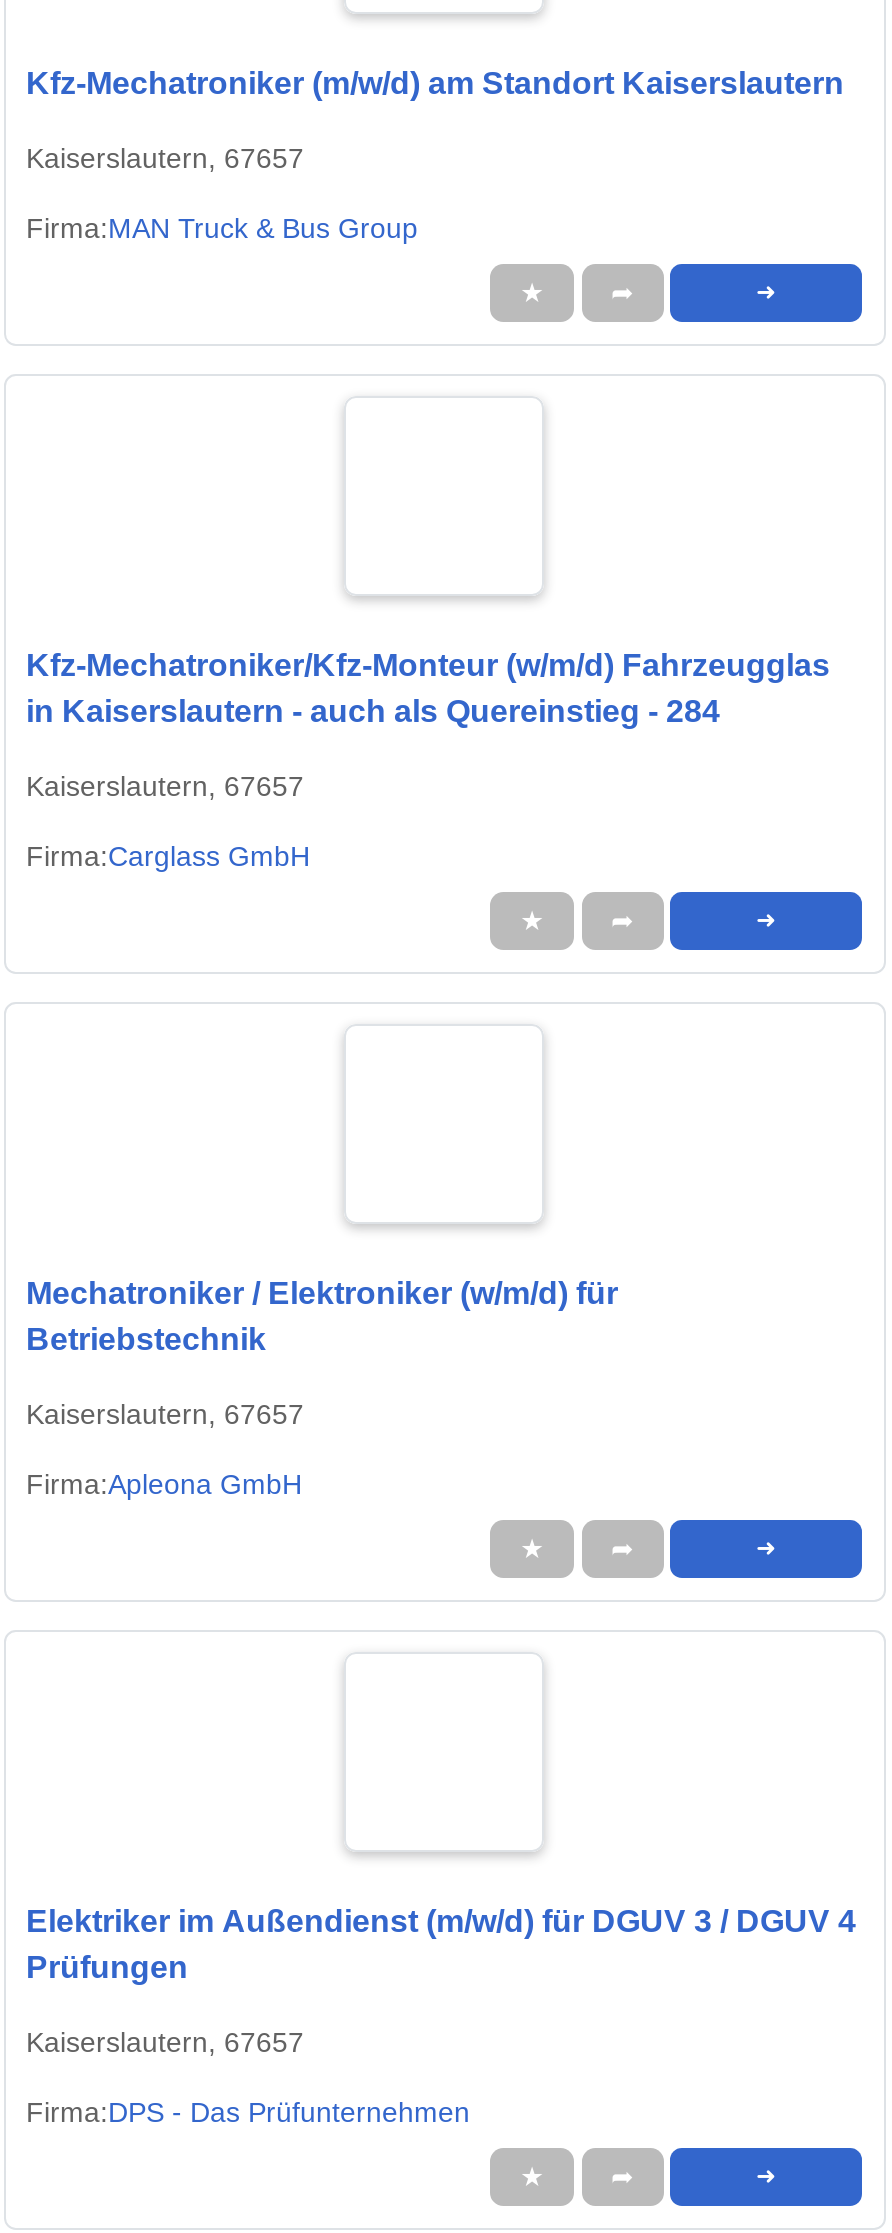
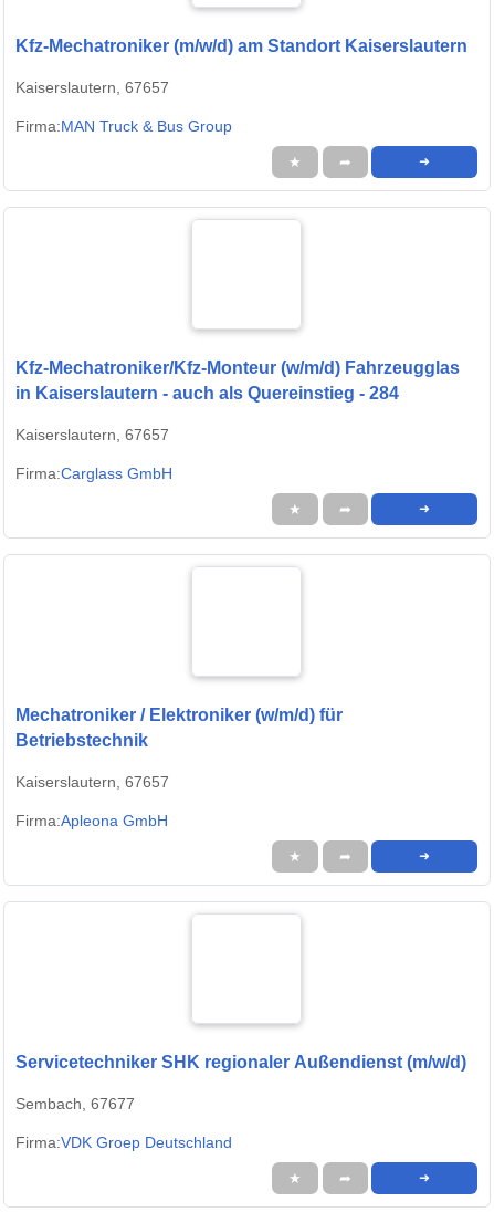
[26,1904,856,1984] Elektriker im Außendienst (m/w/d) für DGUV 3 / DGUV 4 | Prüfungen -> [15,1053,466,1071] Servicetechniker SHK regionaler Außendienst (m/w/d)
[26,2025,304,2057] Kaiserslautern, 67657 -> [15,1094,135,1112] Sembach, 67677
[26,2095,470,2127] Firma:DPS - Das Prüfunternehmen -> [15,1133,232,1151] Firma:VDK Groep Deutschland

